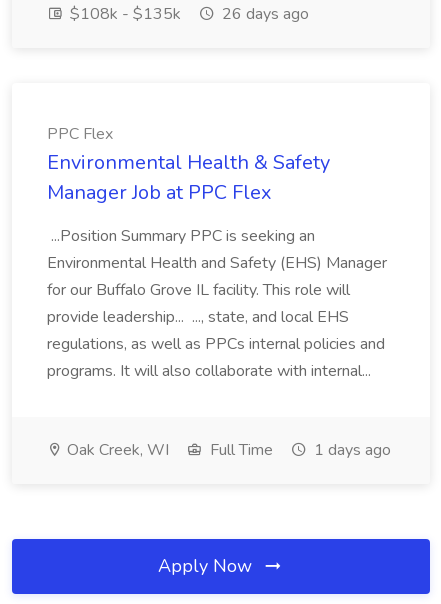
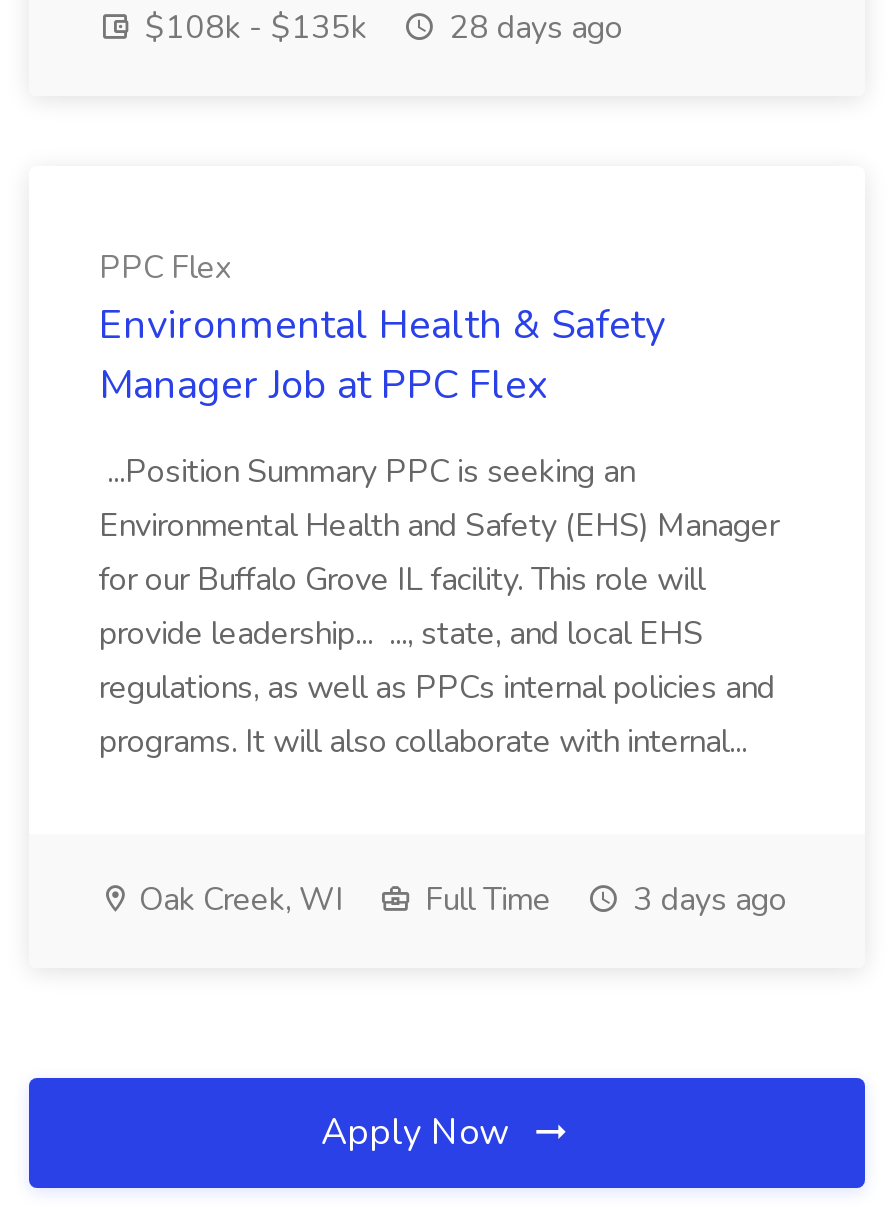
[66,3,309,25] $108k - $135k 26 days ago -> [137,6,623,50] $108k - $135k 28 days ago
[63,439,391,461] Oak Creek, WI Full Time 1 days ago -> [131,878,787,922] Oak Creek, WI Full Time 3 days ago

